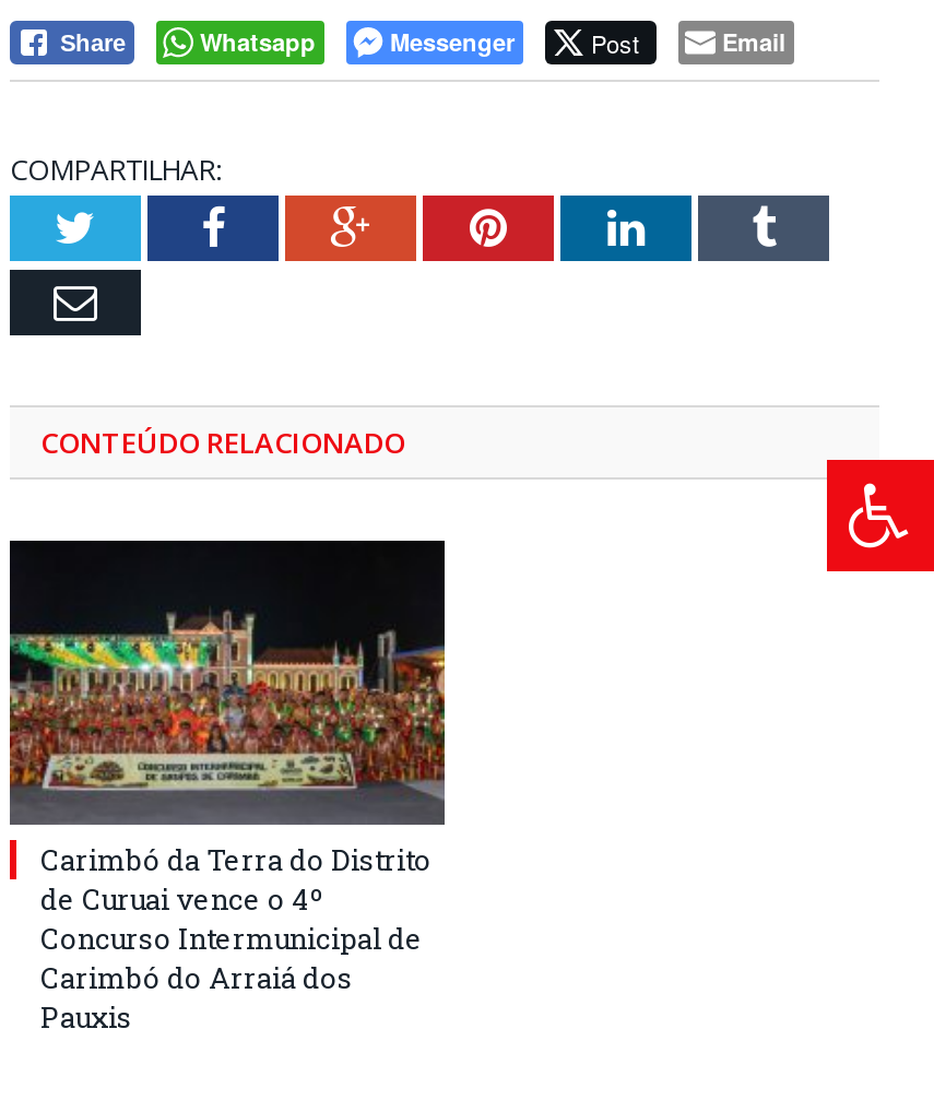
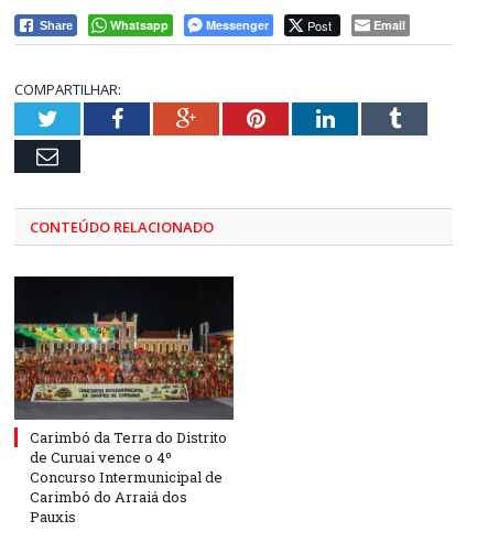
[825,458,927,573] [image] -> none

